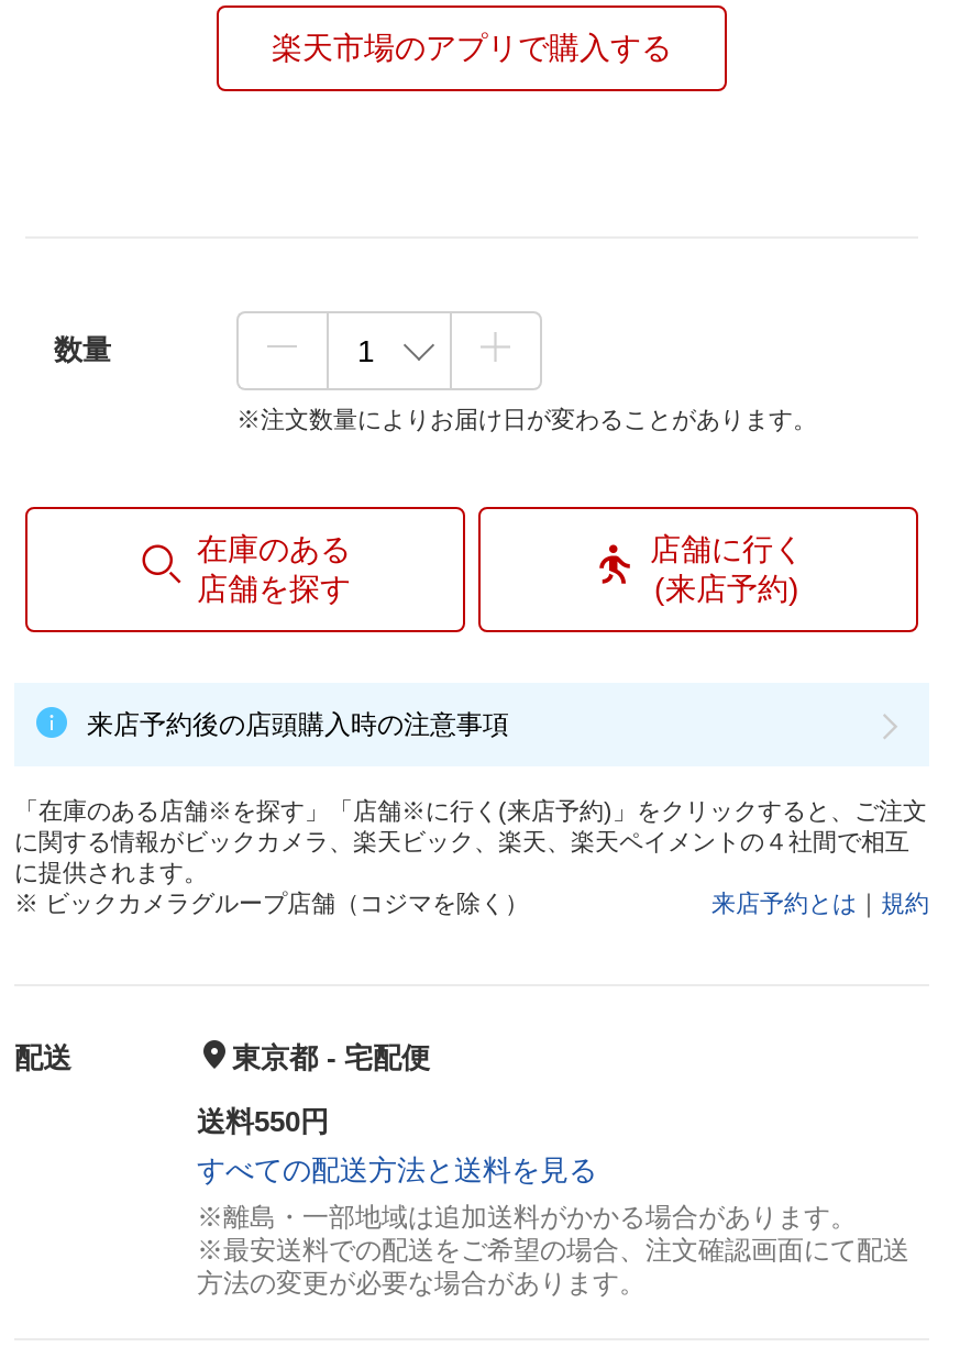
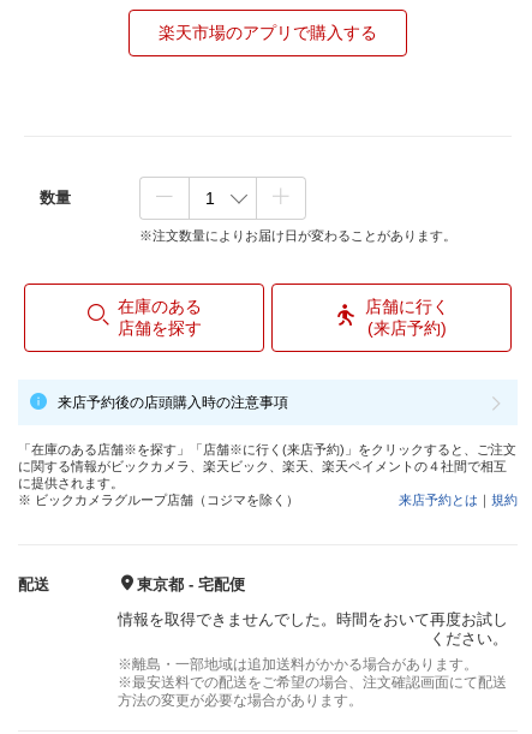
[197,1105,597,1186] 送料550円 | すべての配送方法と送料を見る -> [118,610,508,647] 情報を取得できませんでした。時間をおいて再度お試し | ください。

